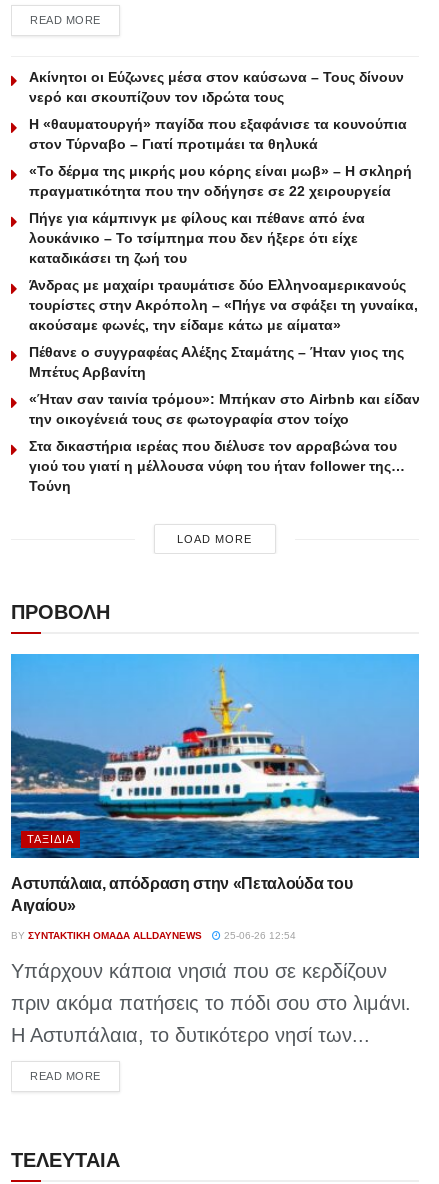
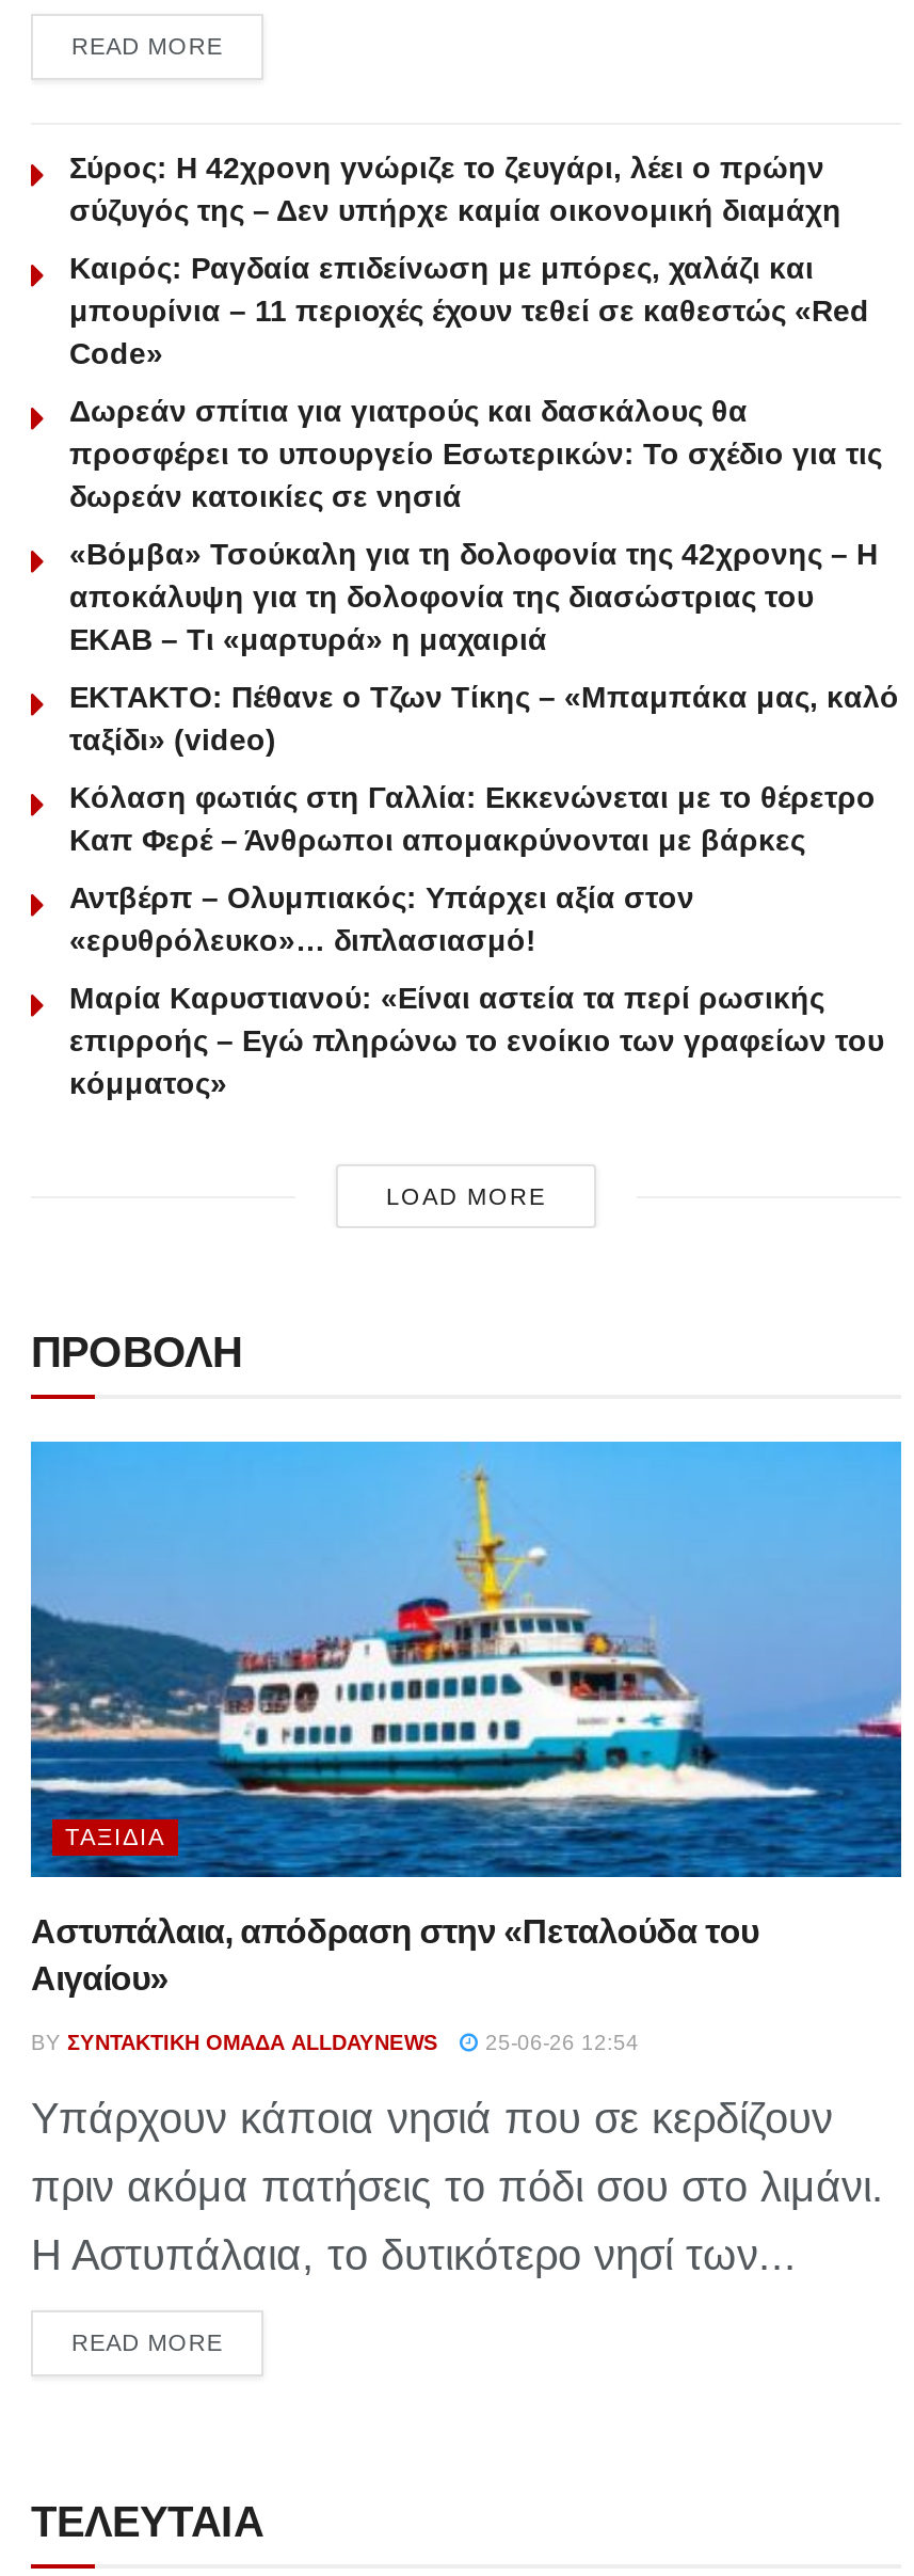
[29,69,404,105] Ακίνητοι οι Εύζωνες μέσα στον καύσωνα – Τους δίνουν | νερό και σκουπίζουν τον ιδρώτα τους -> [69,150,841,227] Σύρος: Η 42χρονη γνώριζε το ζευγάρι, λέει ο πρώην | σύζυγός της – Δεν υπήρχε καμία οικονομική διαμάχη
[29,116,407,152] Η «θαυματουργή» παγίδα που εξαφάνισε τα κουνούπια | στον Τύρναβο – Γιατί προτιμάει τα θηλυκά -> [69,251,869,370] Καιρός: Ραγδαία επιδείνωση με μπόρες, χαλάζι και | μπουρίνια – 11 περιοχές έχουν τεθεί σε καθεστώς «Red | Code»
[29,163,412,199] «Το δέρμα της μικρής μου κόρης είναι μωβ» – Η σκληρή | πραγματικότητα που την οδήγησε σε 22 χειρουργεία -> [69,394,882,513] Δωρεάν σπίτια για γιατρούς και δασκάλους θα | προσφέρει το υπουργείο Εσωτερικών: Το σχέδιο για τις | δωρεάν κατοικίες σε νησιά
[29,210,365,266] Πήγε για κάμπινγκ με φίλους και πέθανε από ένα | λουκάνικο – Το τσίμπημα που δεν ήξερε ότι είχε | καταδικάσει τη ζωή του -> [69,537,878,656] «Βόμβα» Τσούκαλη για τη δολοφονία της 42χρονης – Η | αποκάλυψη για τη δολοφονία της διασώστριας του | ΕΚΑΒ – Τι «μαρτυρά» η μαχαιριά
[29,277,418,333] Άνδρας με μαχαίρι τραυμάτισε δύο Ελληνοαμερικανούς | τουρίστες στην Ακρόπολη – «Πήγε να σφάξει τη γυναίκα, | ακούσαμε φωνές, την είδαμε κάτω με αίματα» -> [69,680,899,757] ΕΚΤΑΚΤΟ: Πέθανε ο Τζων Τίκης – «Μπαμπάκα μας, καλό | ταξίδι» (video)
[29,344,404,380] Πέθανε ο συγγραφέας Αλέξης Σταμάτης – Ήταν γιος της | Μπέτυς Αρβανίτη -> [69,780,876,857] Κόλαση φωτιάς στη Γαλλία: Εκκενώνεται με το θέρετρο | Καπ Φερέ – Άνθρωποι απομακρύνoνται με βάρκες
[29,391,420,427] «Ήταν σαν ταινία τρόμου»: Μπήκαν στο Airbnb και είδαν | την οικογένειά τους σε φωτογραφία στον τοίχο -> [69,880,694,957] Αντβέρπ – Ολυμπιακός: Υπάρχει αξία στον | «ερυθρόλευκο»… διπλασιασμό!
[29,438,405,494] Στα δικαστήρια ιερέας που διέλυσε τον αρραβώνα του | γιού του γιατί η μέλλουσα νύφη του ήταν follower της… | Τούνη -> [69,981,884,1100] Μαρία Καρυστιανού: «Είναι αστεία τα περί ρωσικής | επιρροής – Εγώ πληρώνω το ενοίκιο των γραφείων του | κόμματος»

